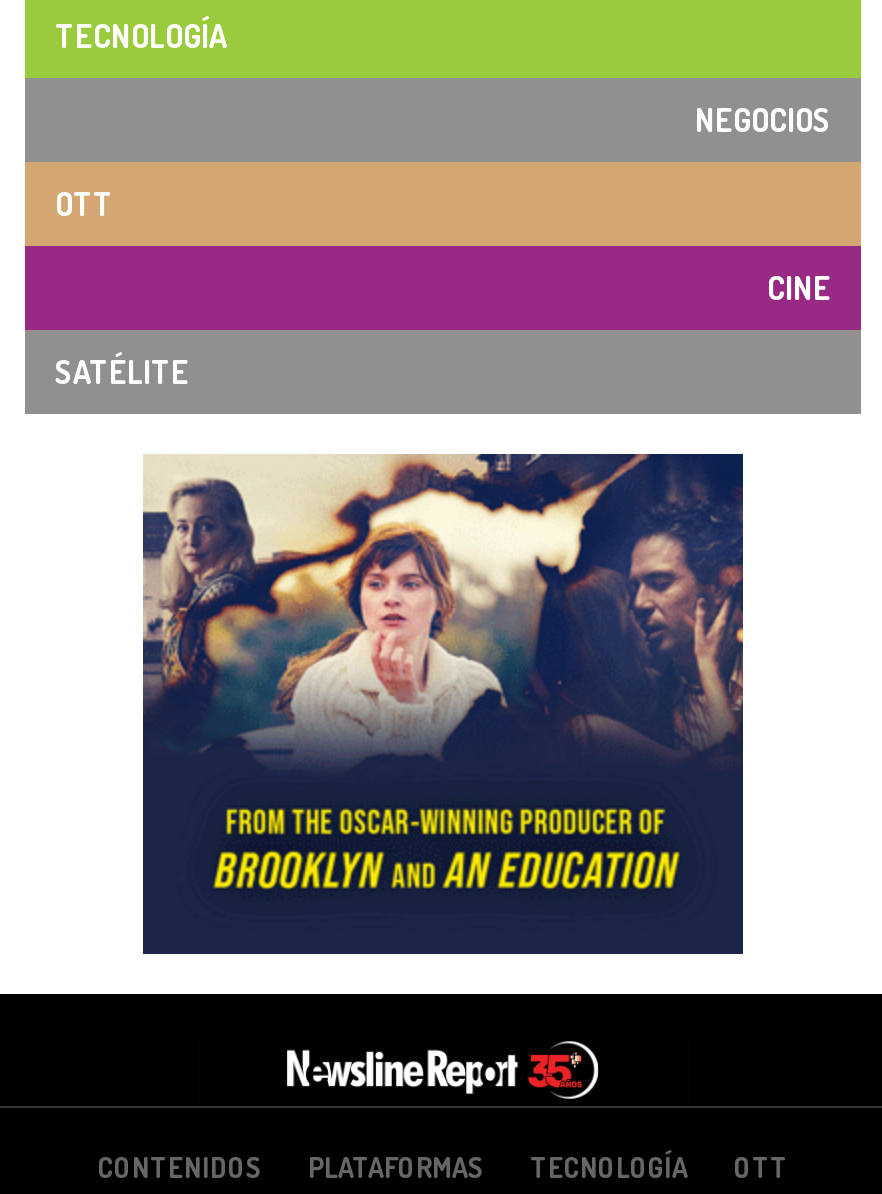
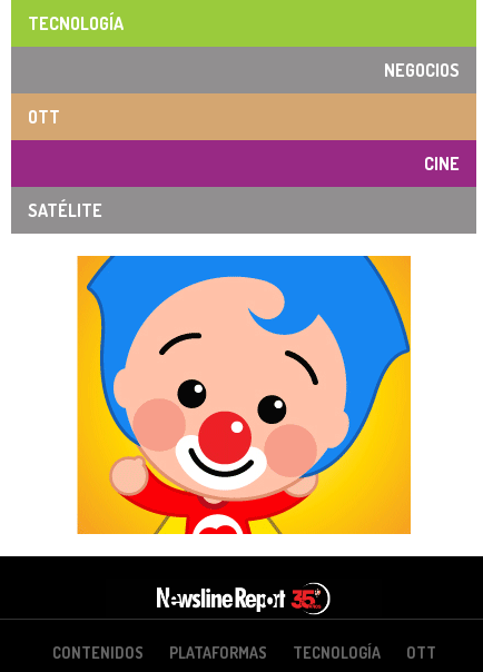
[141,452,745,956] [image] -> [76,255,412,535] [image]

